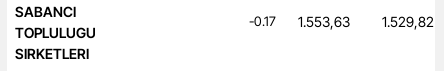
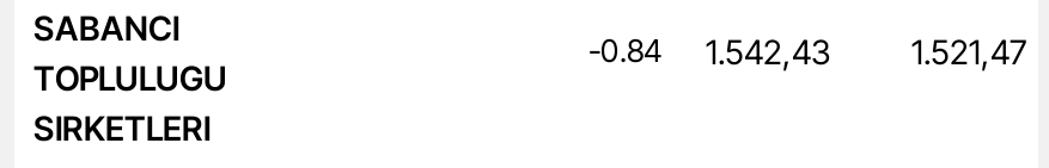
[249,13,276,29] -0.17 -> [588,31,663,69] -0.84
[298,13,350,30] 1.553,63 -> [706,31,830,71] 1.542,43
[382,13,434,30] 1.529,82 -> [911,31,1026,71] 1.521,47

